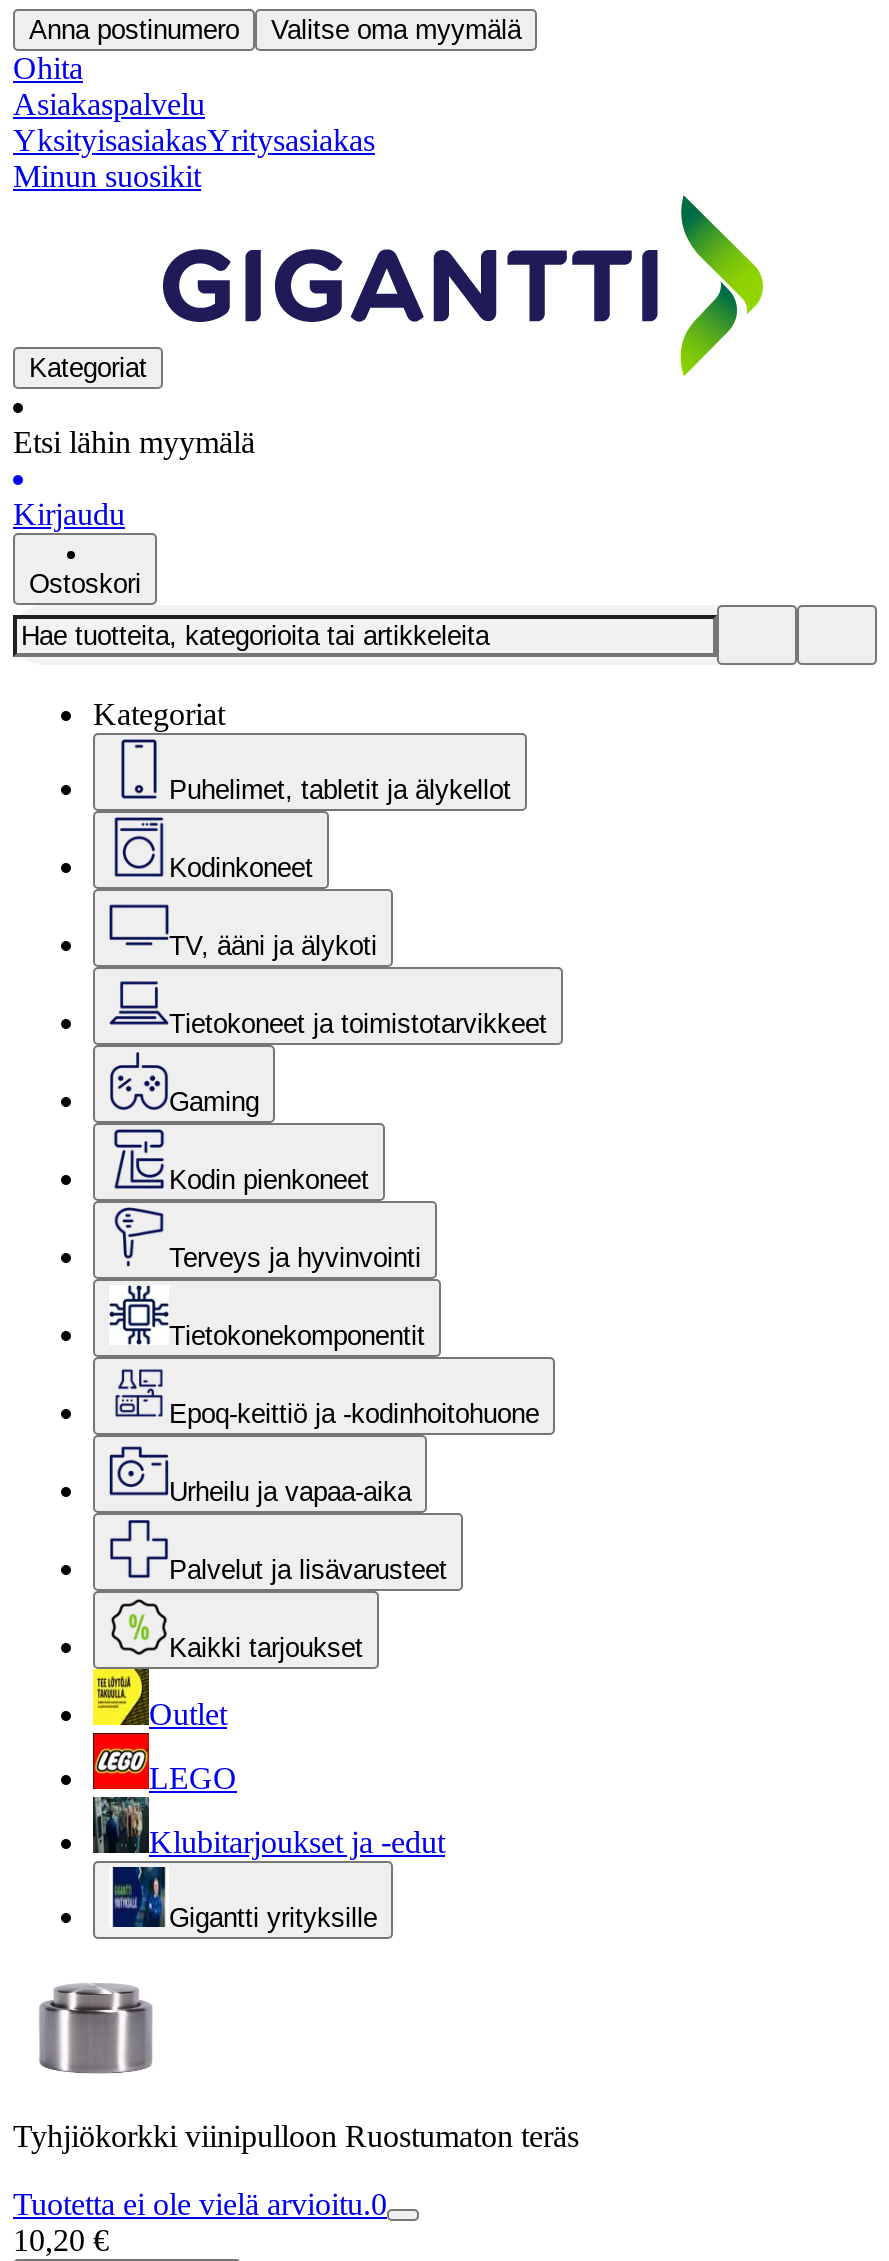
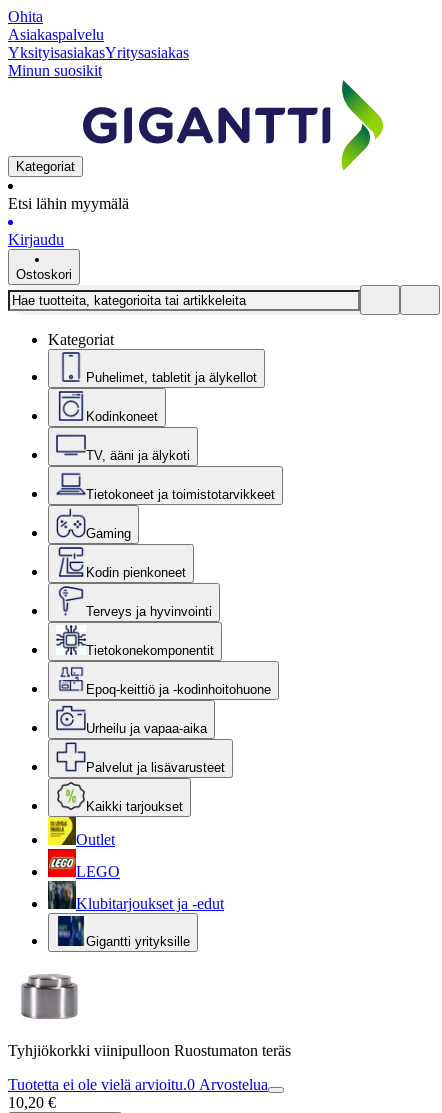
[29,15,521,45] Anna postinumero | Valitse oma myymälä -> none
[13,2187,387,2221] Tuotetta ei ole vielä arvioitu.0 -> [8,1076,268,1093] Tuotetta ei ole vielä arvioitu.0 Arvostelua

